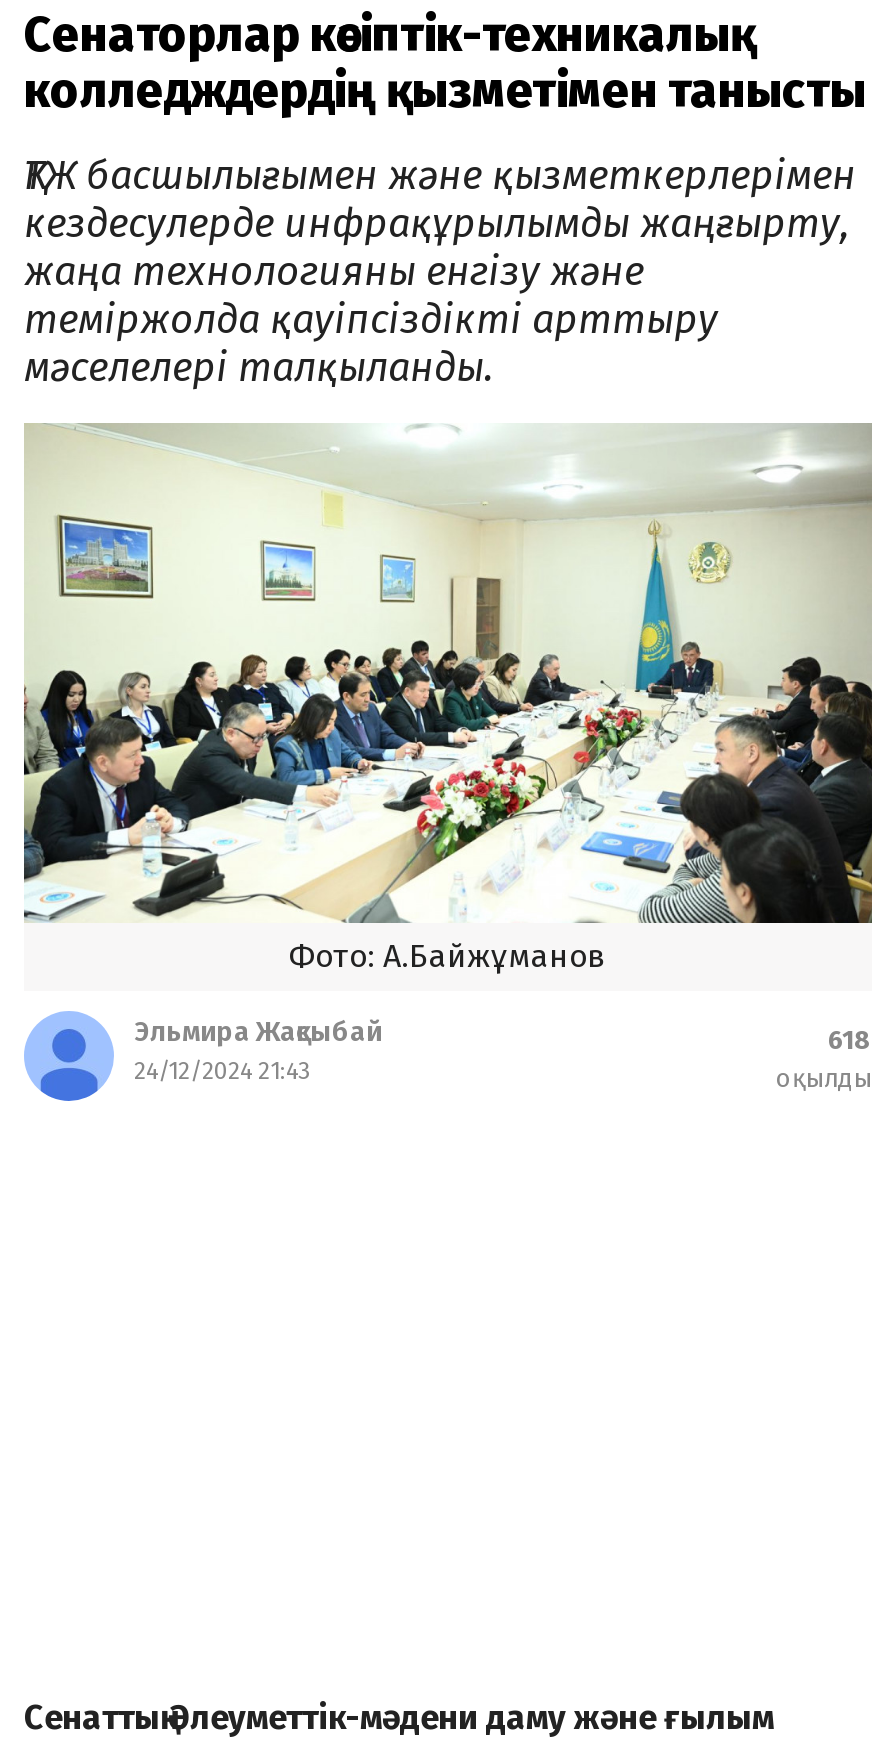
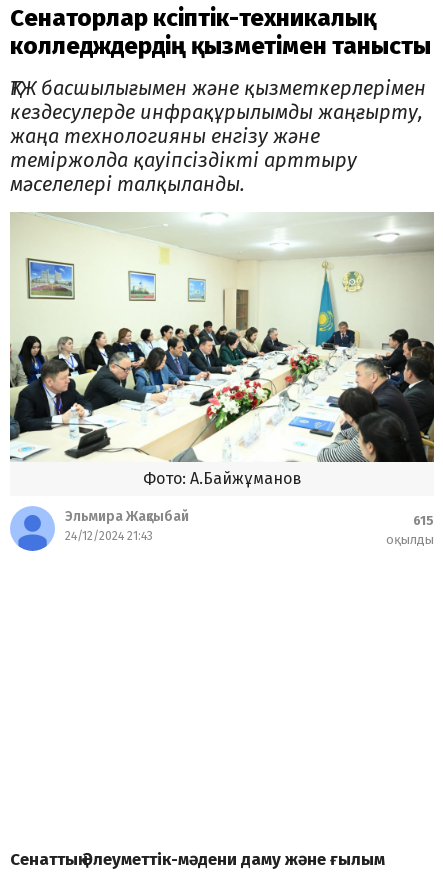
[828,1026,872,1056] 618 -> [413,513,434,528] 615

